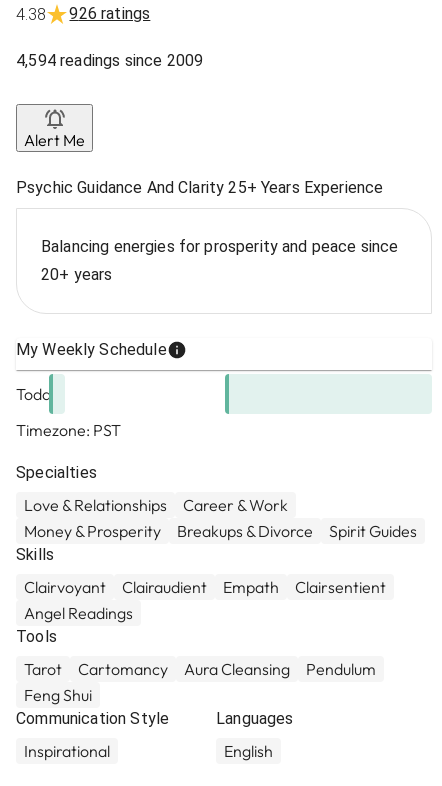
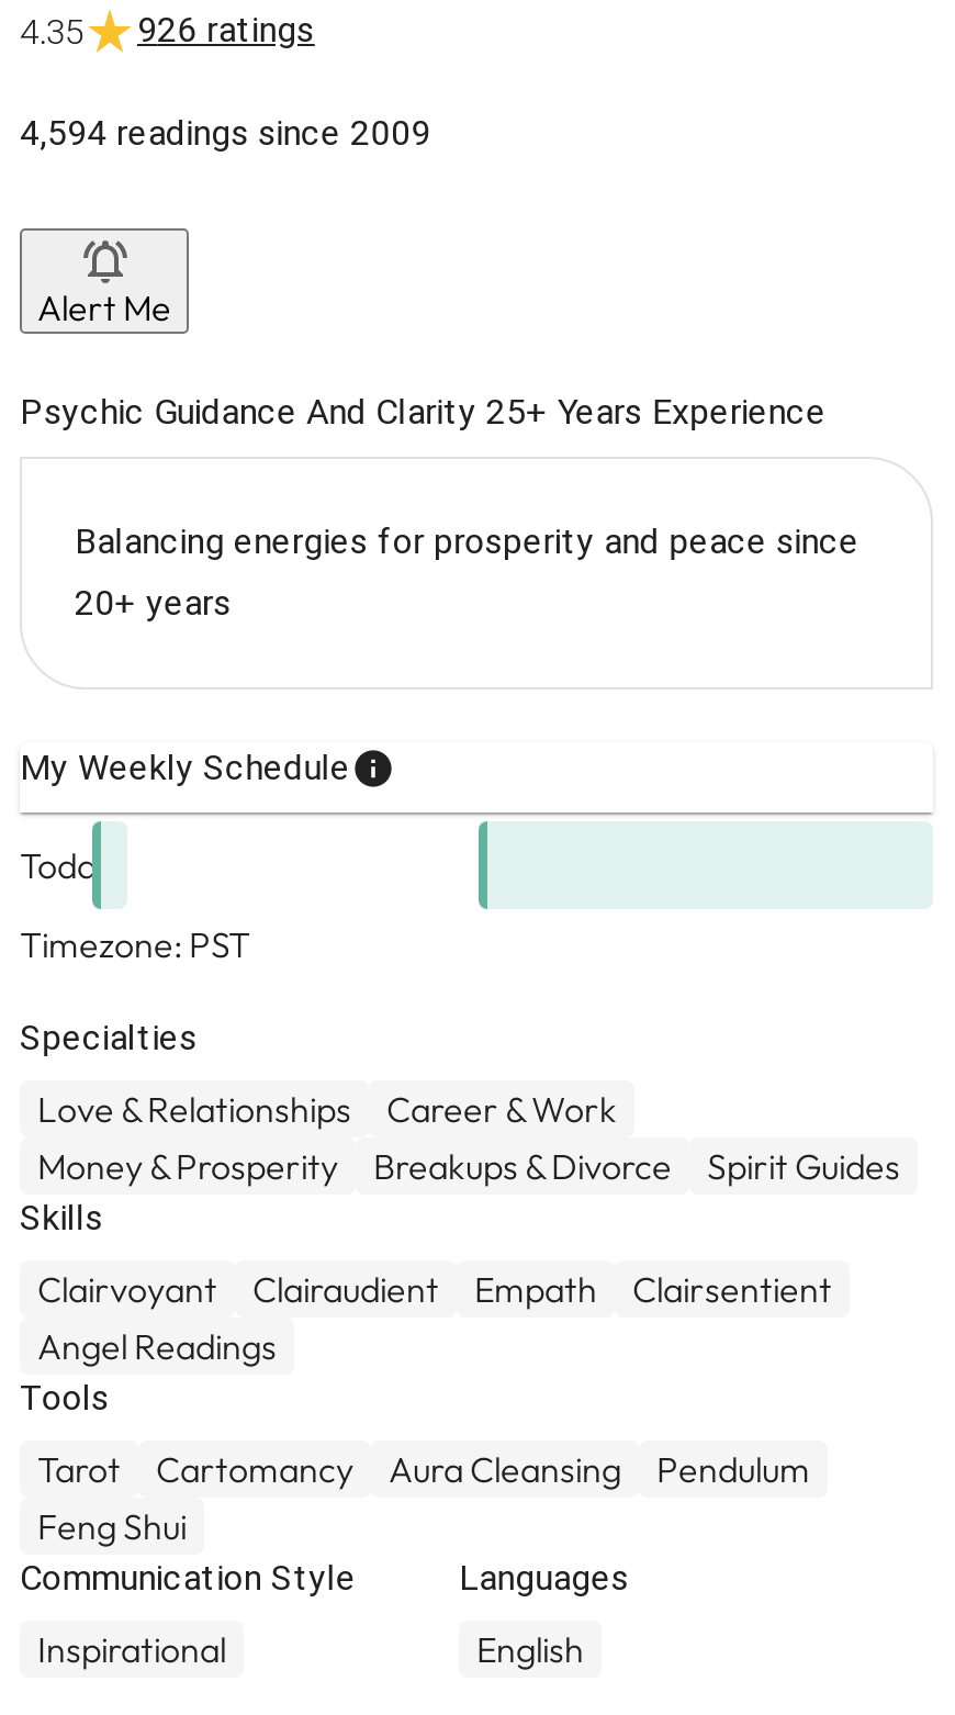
[16,4,45,23] 4.38 -> [20,10,85,52] 4.35

